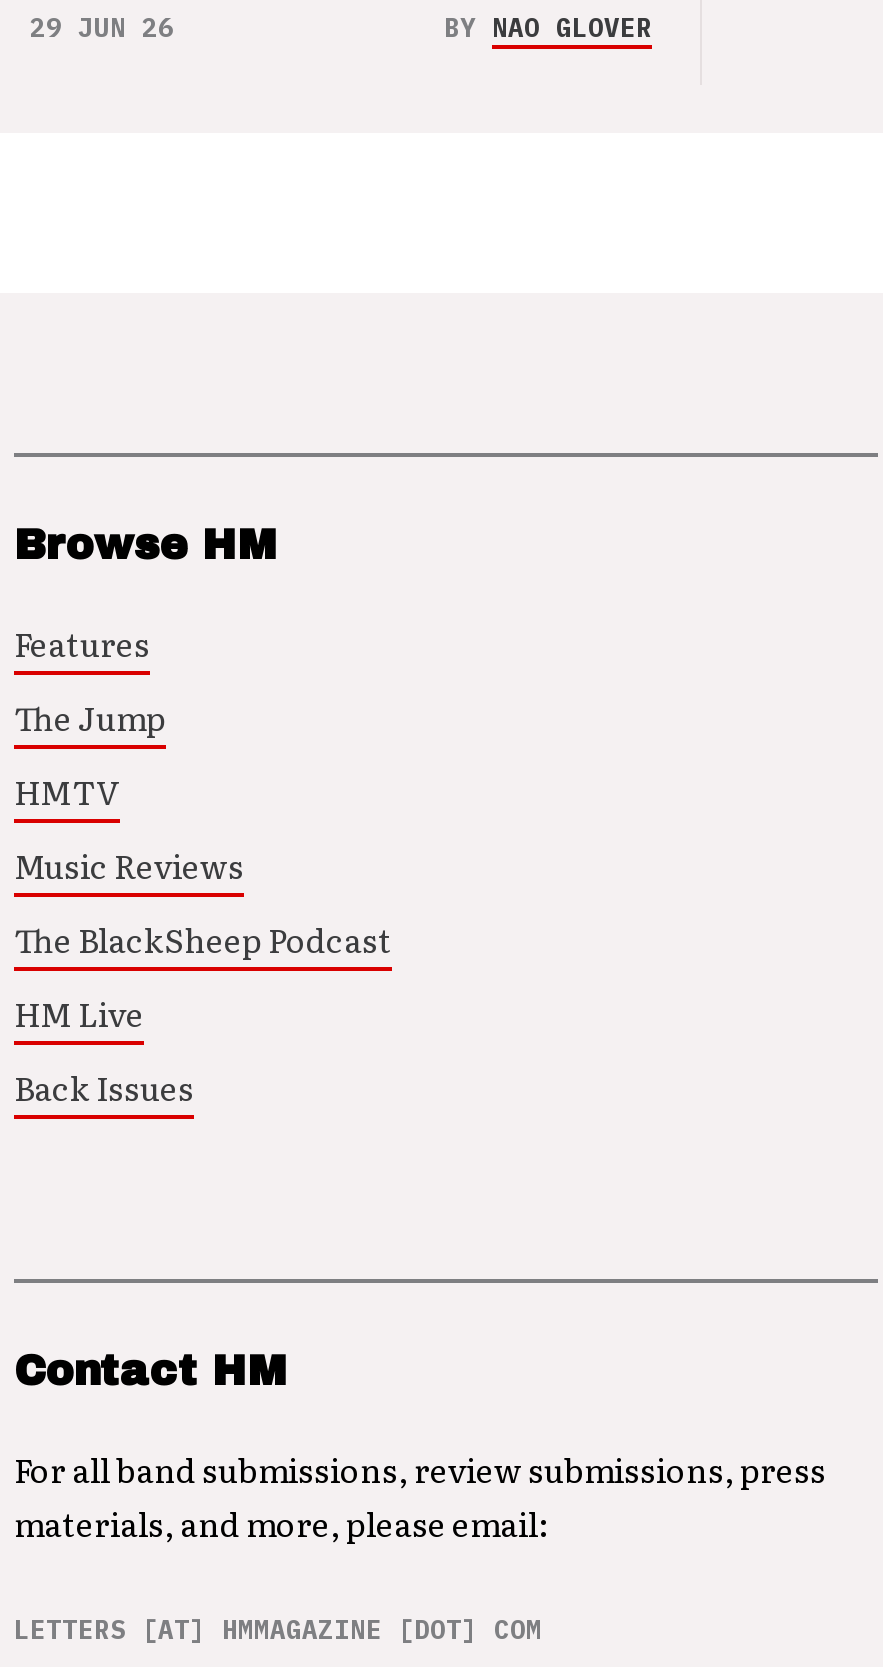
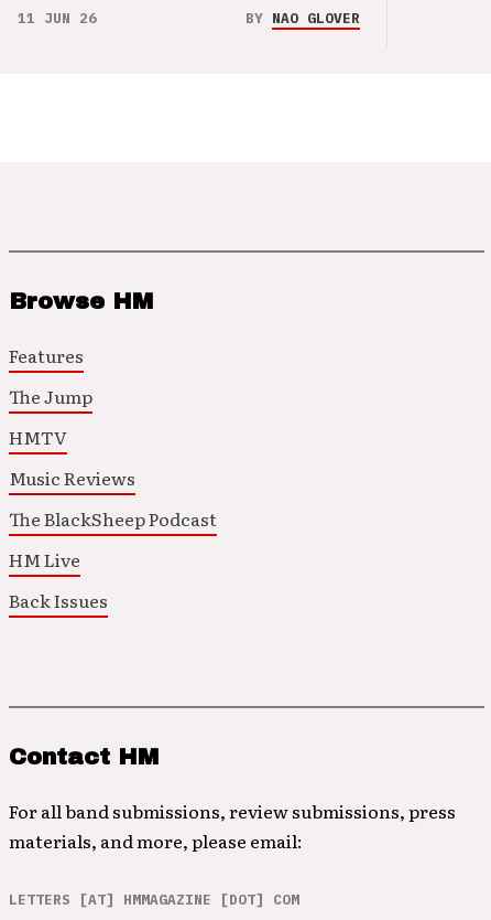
[30,11,174,45] 29 JUN 26 -> [18,9,97,28] 11 JUN 26

